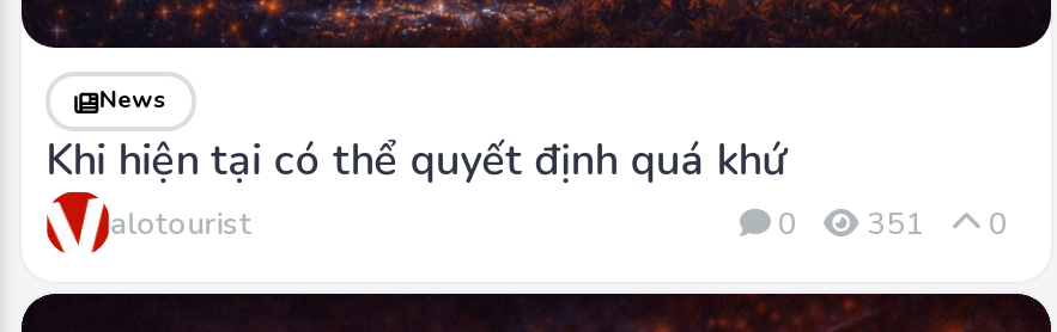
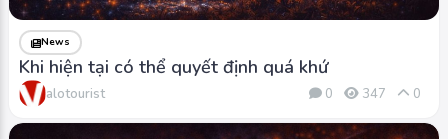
[771,204,1008,247] 0 351 0 -> [322,85,421,103] 0 347 0

